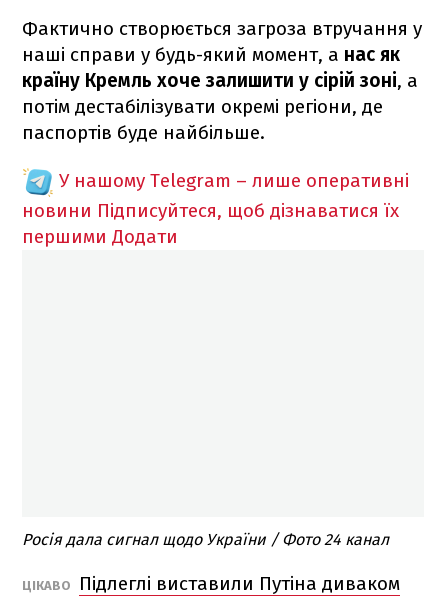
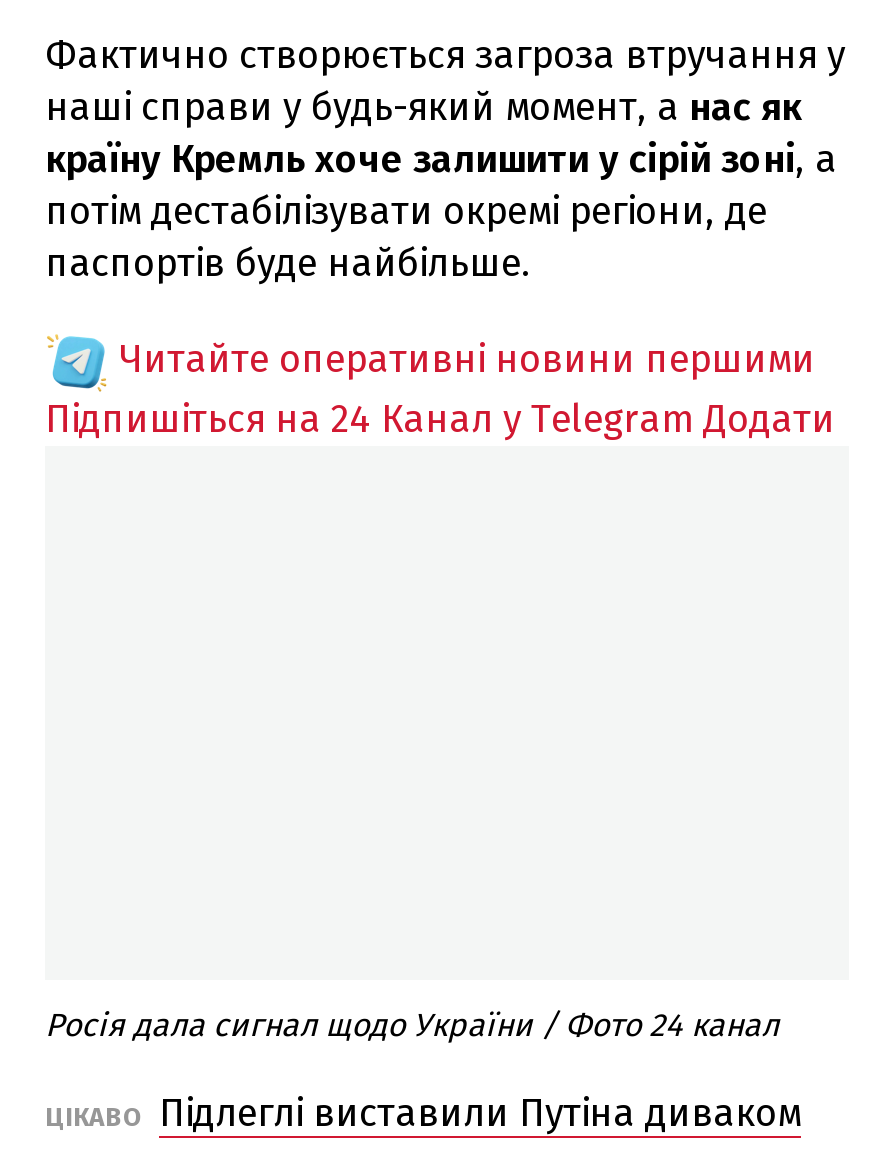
[22,168,409,247] У нашому Telegram – лише оперативні | новини Підписуйтеся, щоб дізнаватися їх | першими Додати -> [45,335,835,441] Читайте оперативні новини першими | Підпишіться на 24 Канал у Telegram Додати

